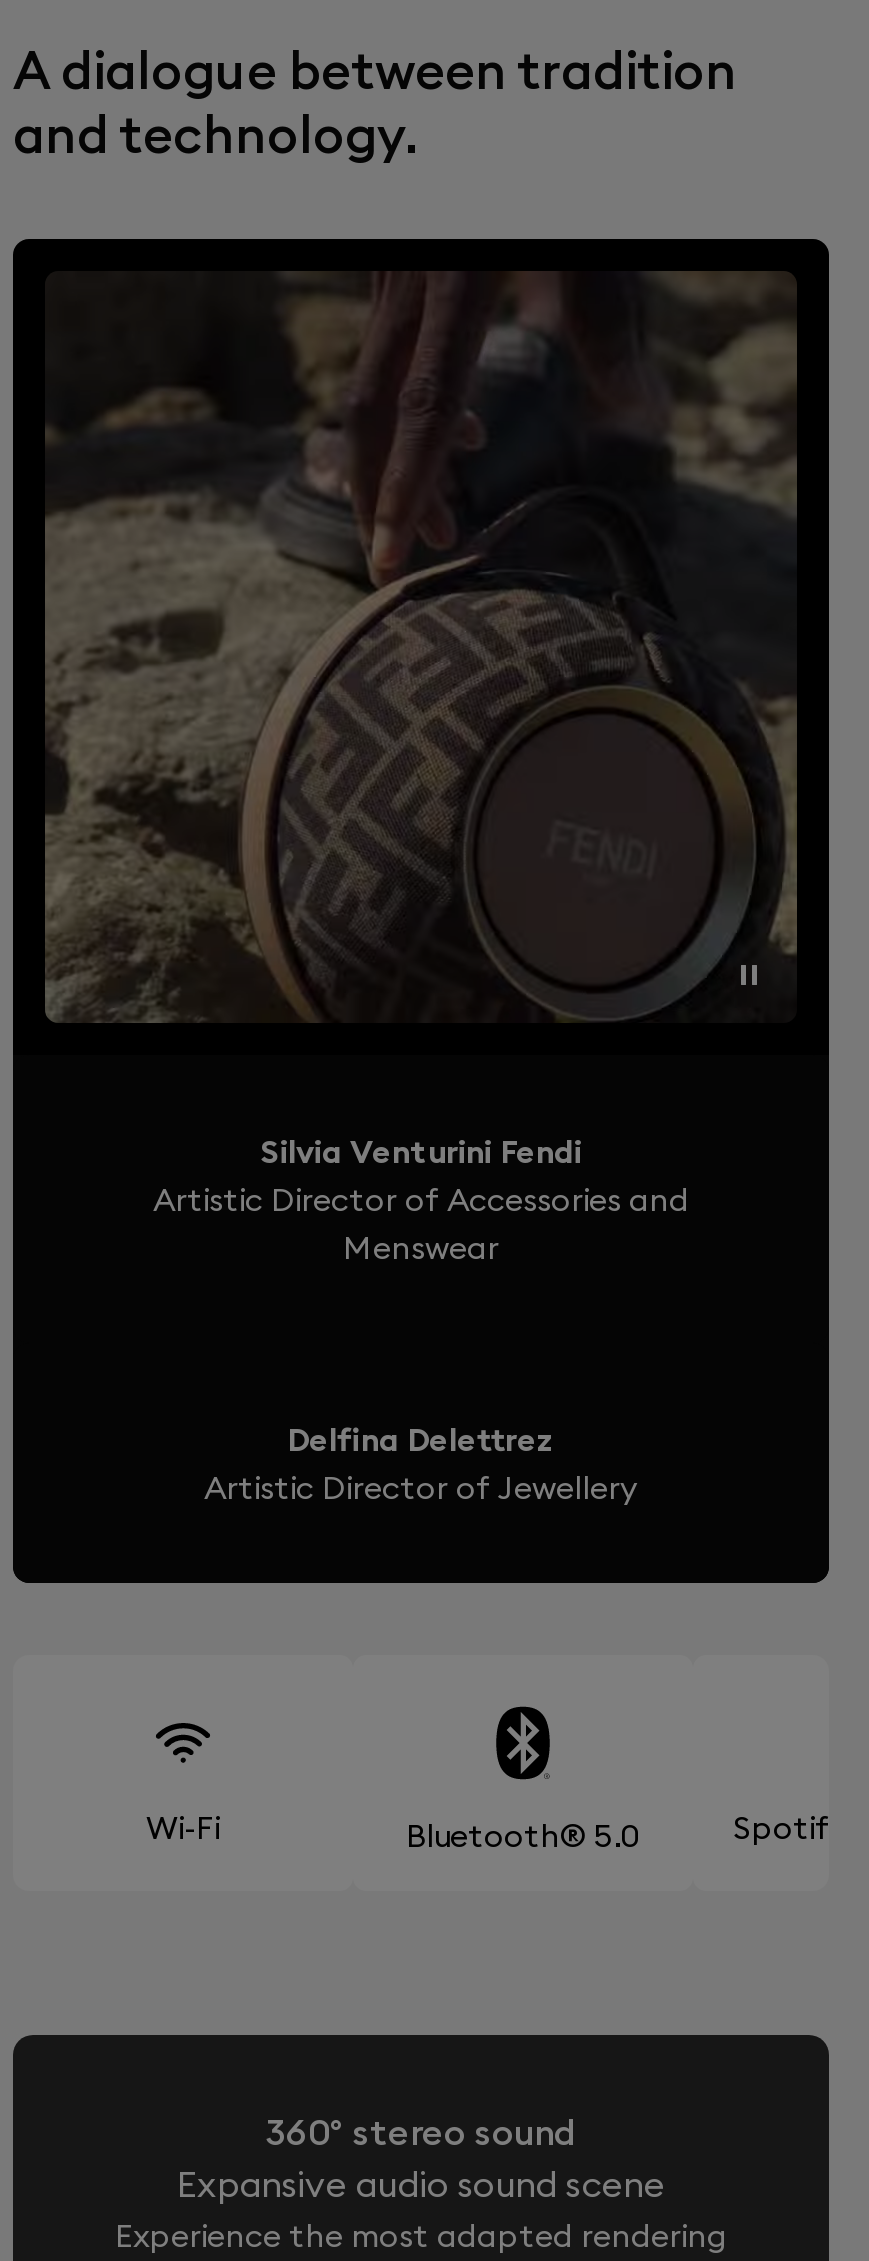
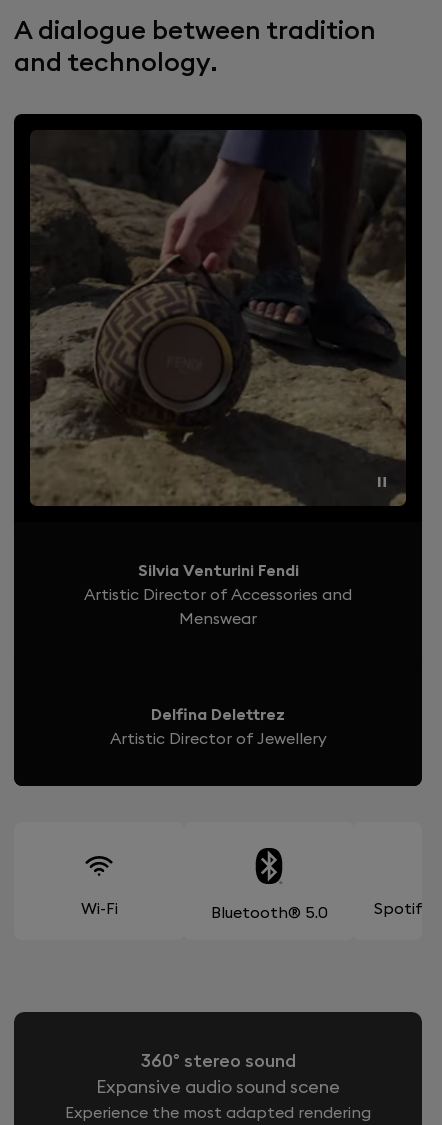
[43,271,797,1023] [image] -> [30,130,407,507] [image]

